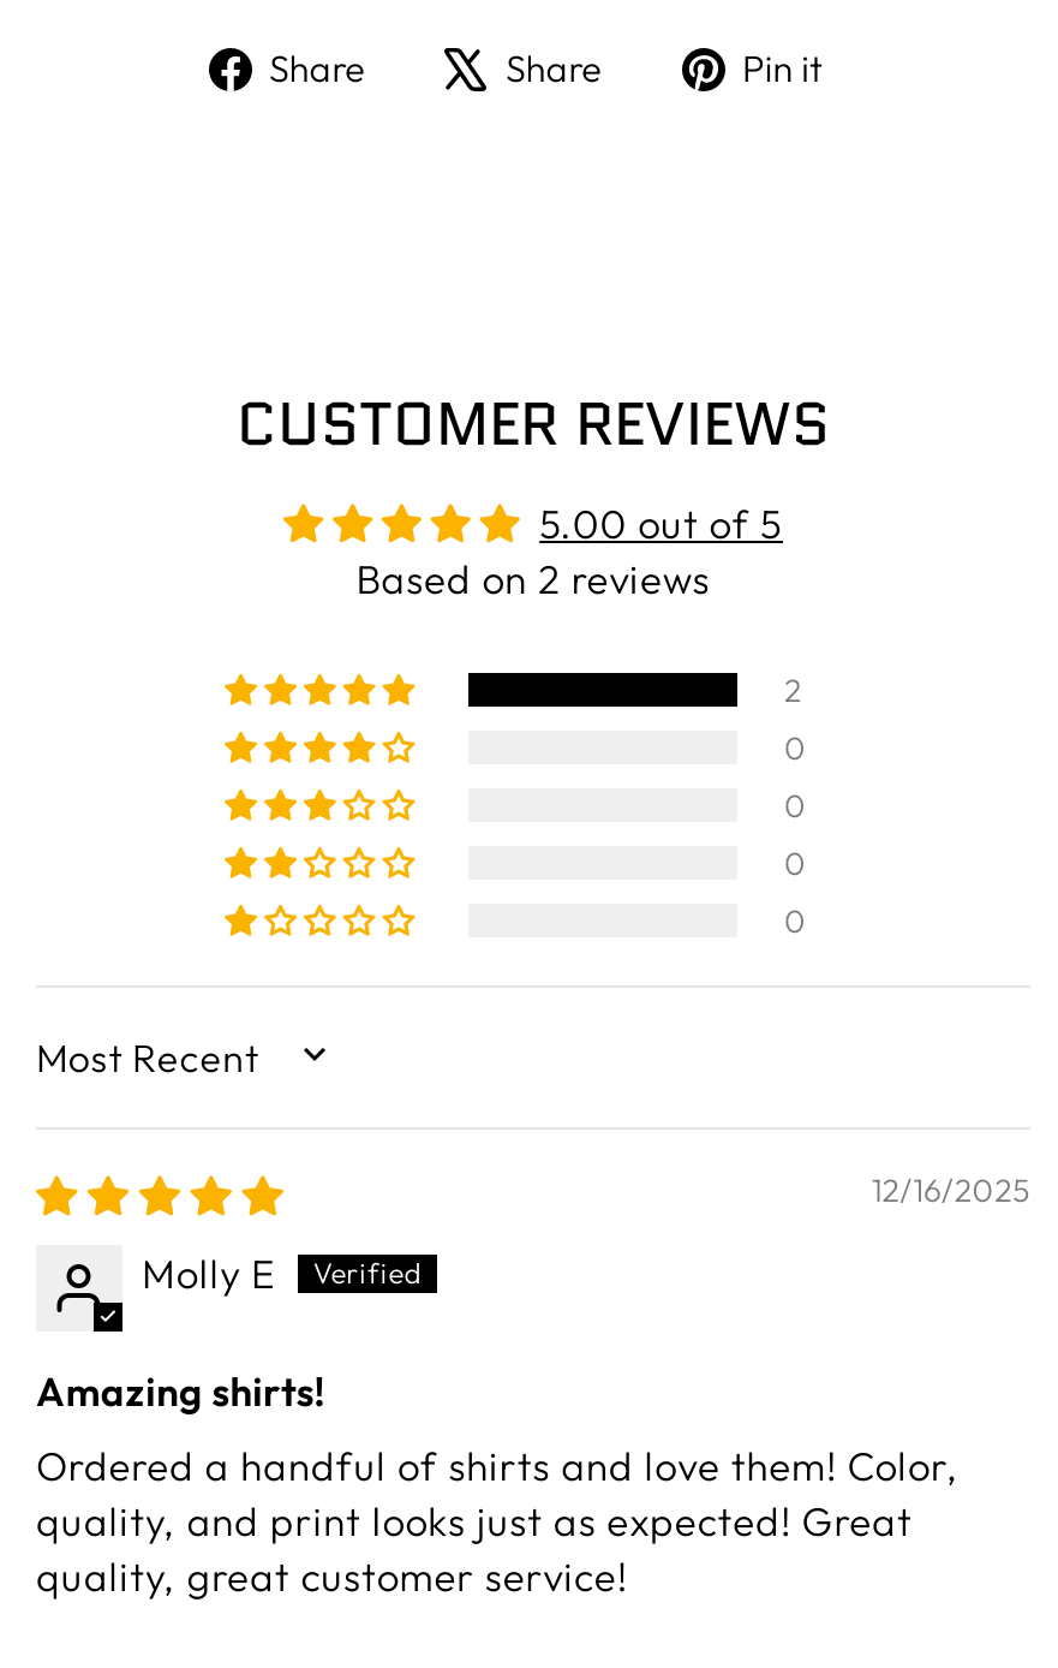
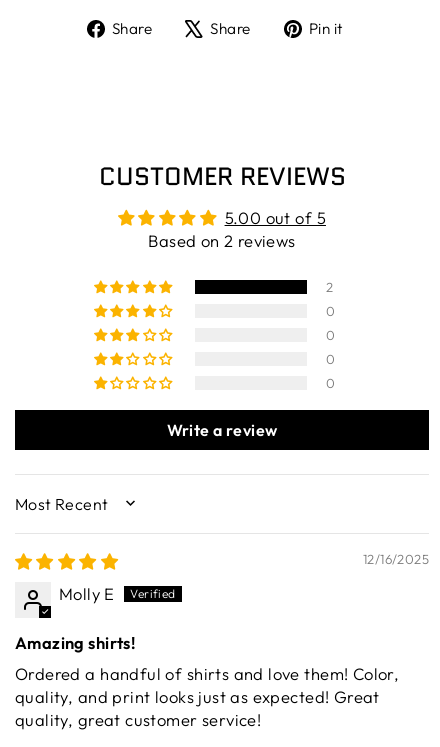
none -> [167,420,277,440] Write a review

